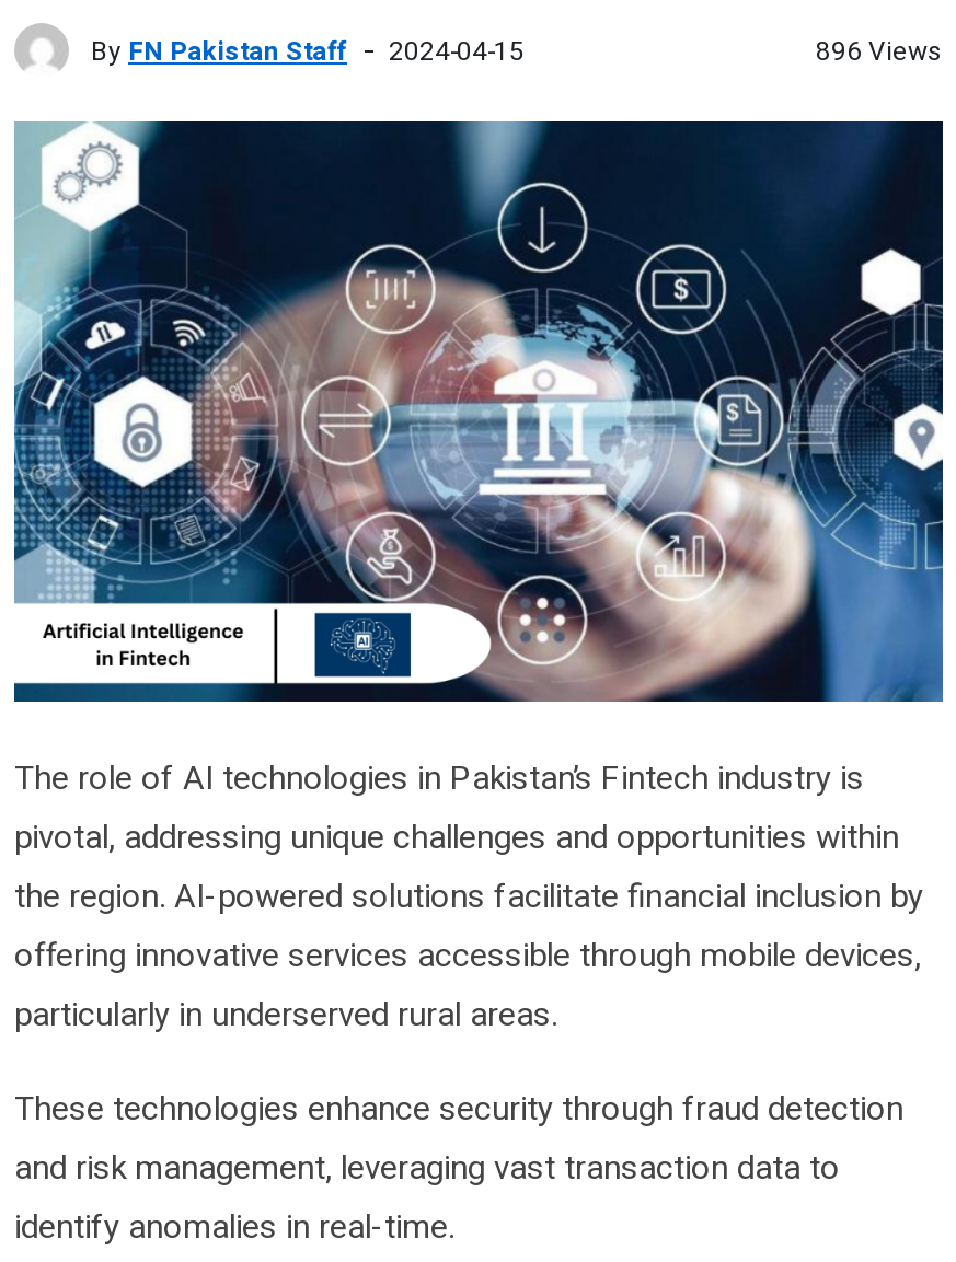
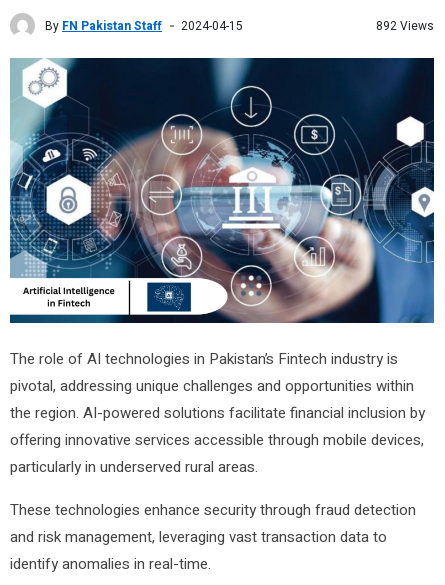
[816,31,943,70] 896 Views -> [376,16,434,34] 892 Views

